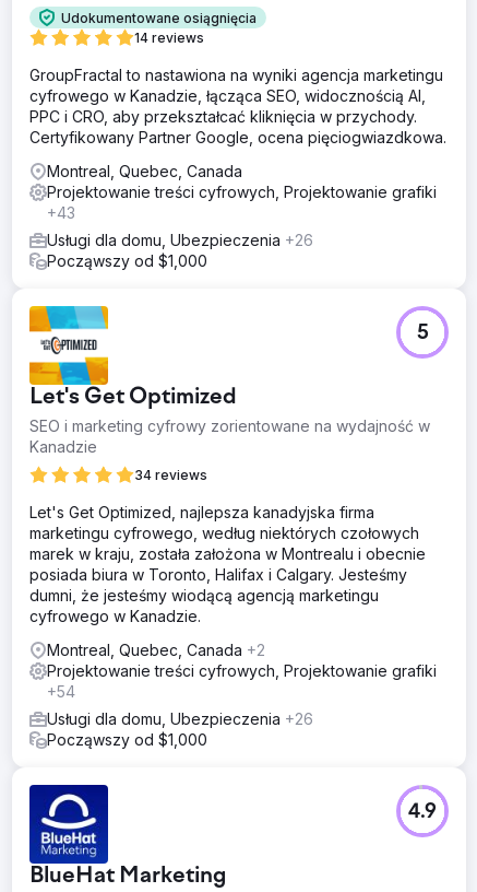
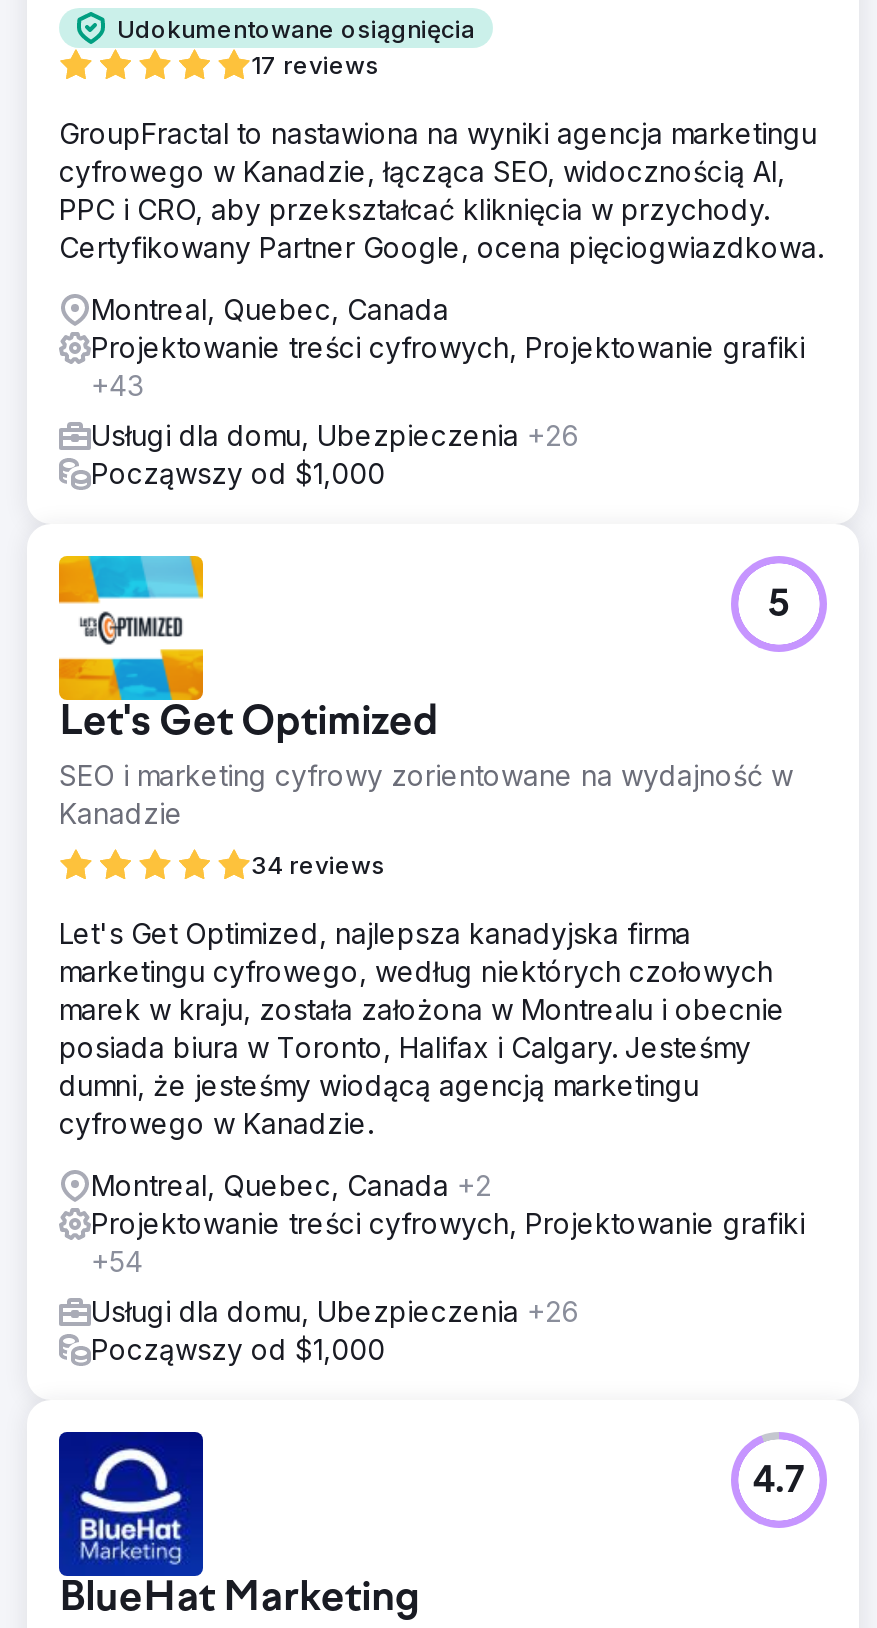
[134,30,204,46] 14 reviews -> [251,50,379,80] 17 reviews
[408,802,437,823] 4.9 -> [753,1464,805,1502] 4.7

